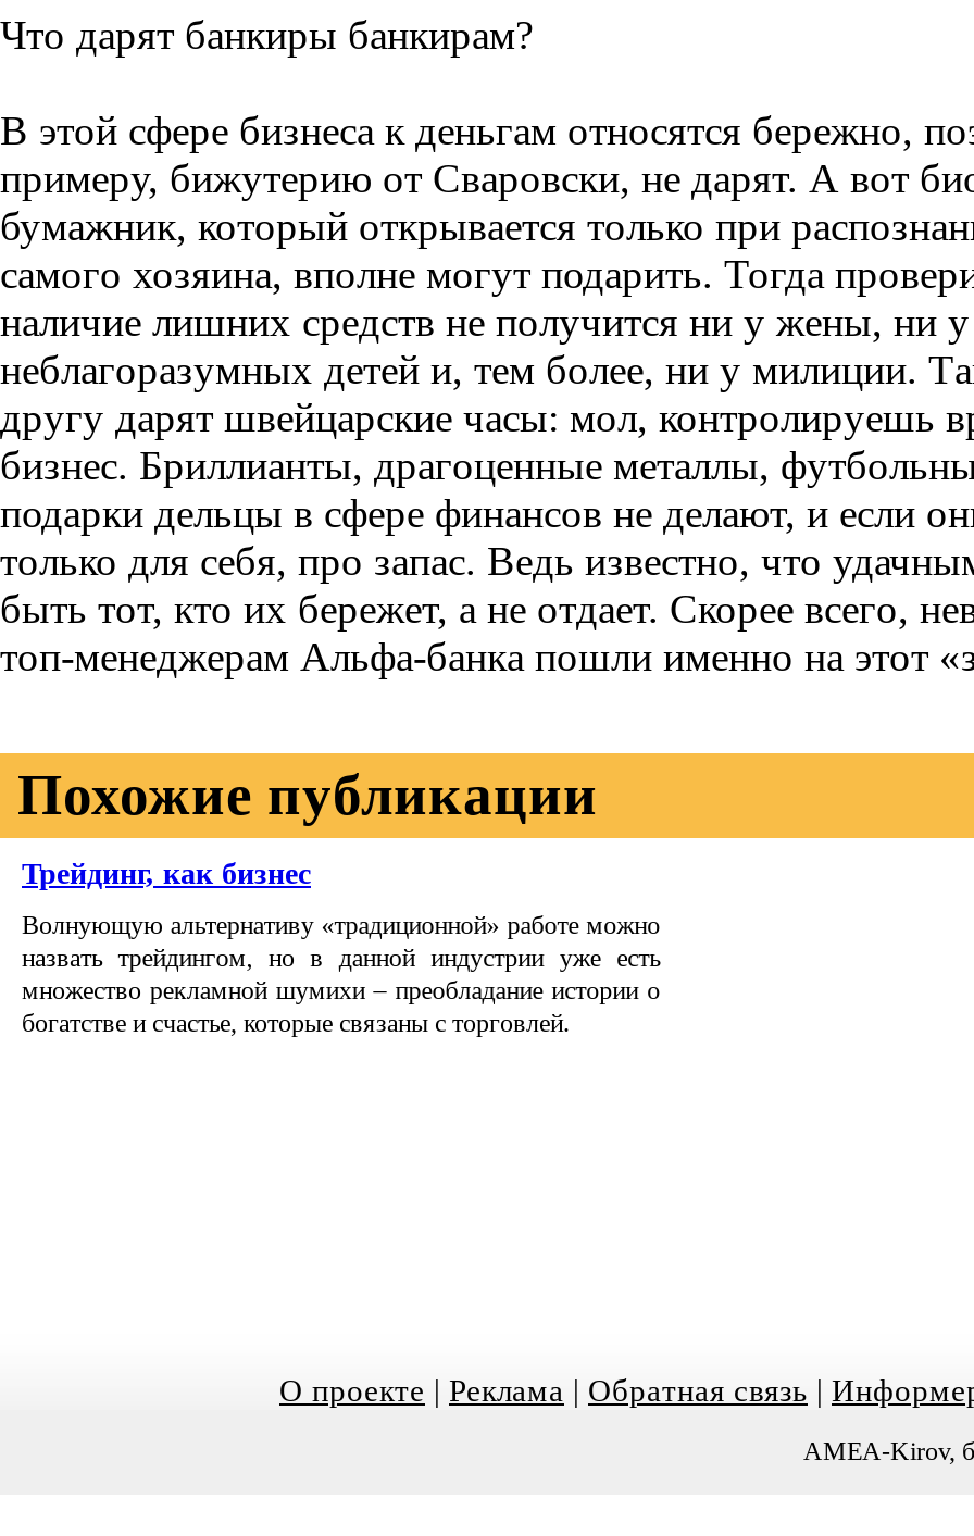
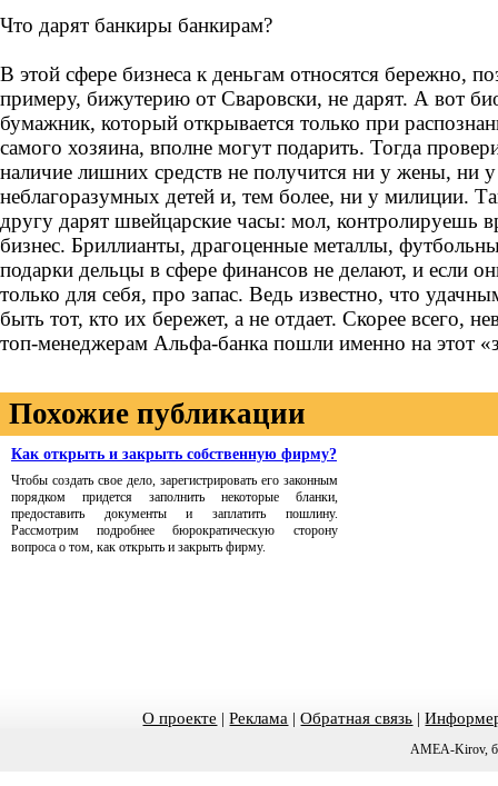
[22,856,311,890] Трейдинг, как бизнес -> [11,445,337,462] Как открыть и закрыть собственную фирму?
[22,910,660,1038] Волнующую альтернативу «традиционной» работе можно | назвать трейдингом, но в данной индустрии уже есть | множество рекламной шумихи – преобладание истории о | богатстве и счастье, которые связаны с торговлей. -> [11,472,337,555] Чтобы создать свое дело, зарегистрировать его законным | порядком придется заполнить некоторые бланки, | предоставить документы и заплатить пошлину. | Рассмотрим подробнее бюрократическую сторону | вопроса о том, как открыть и закрыть фирму.

